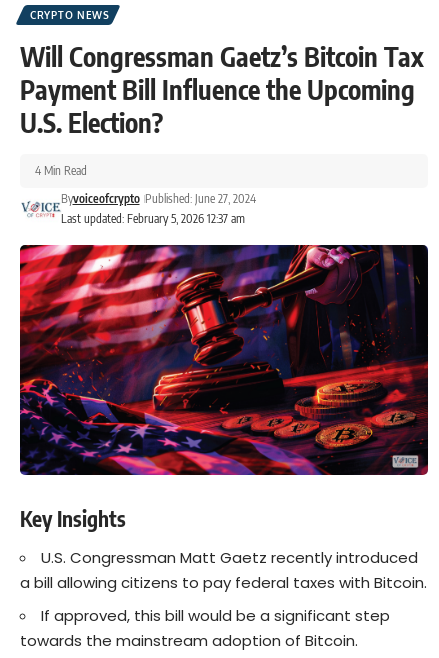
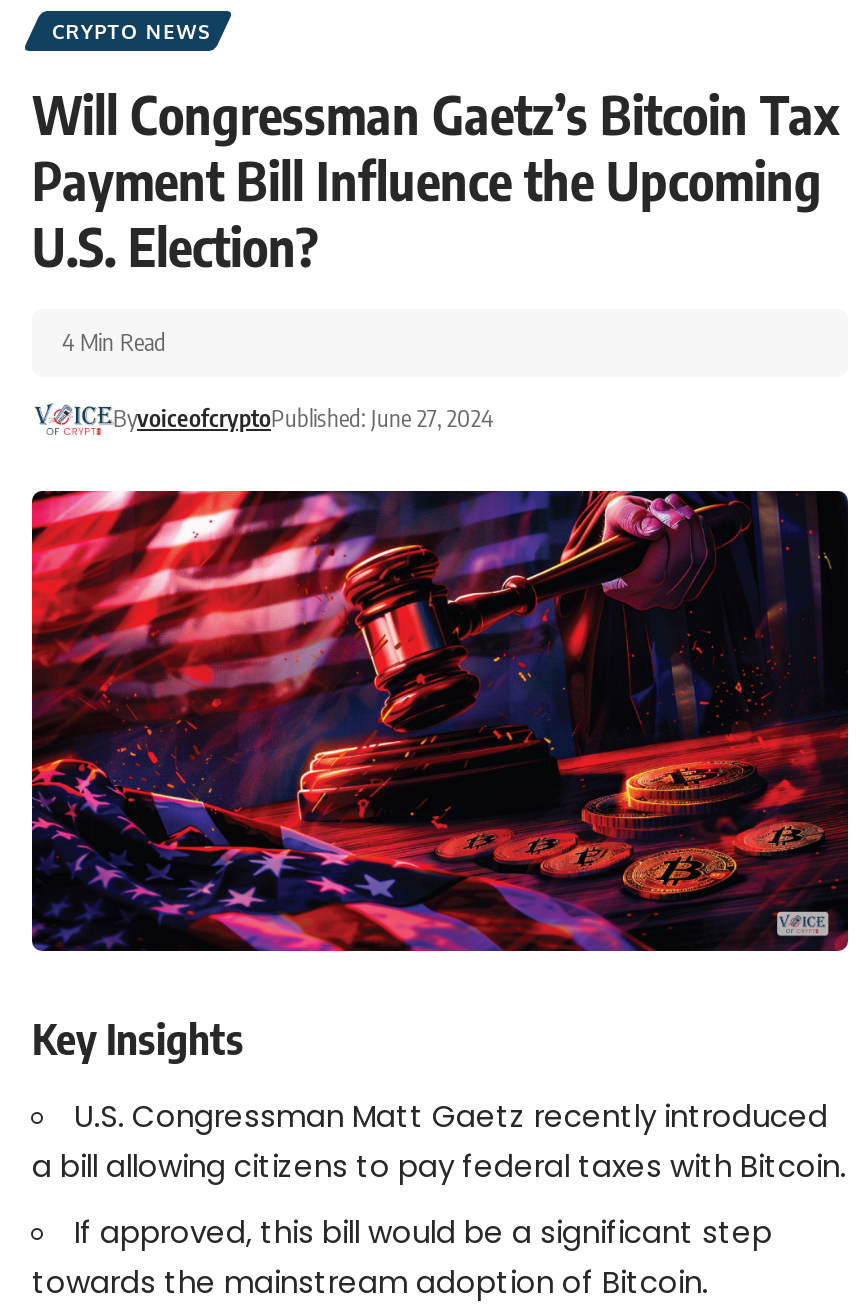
[60,211,244,226] Last updated: February 5, 2026 12:37 am -> none

